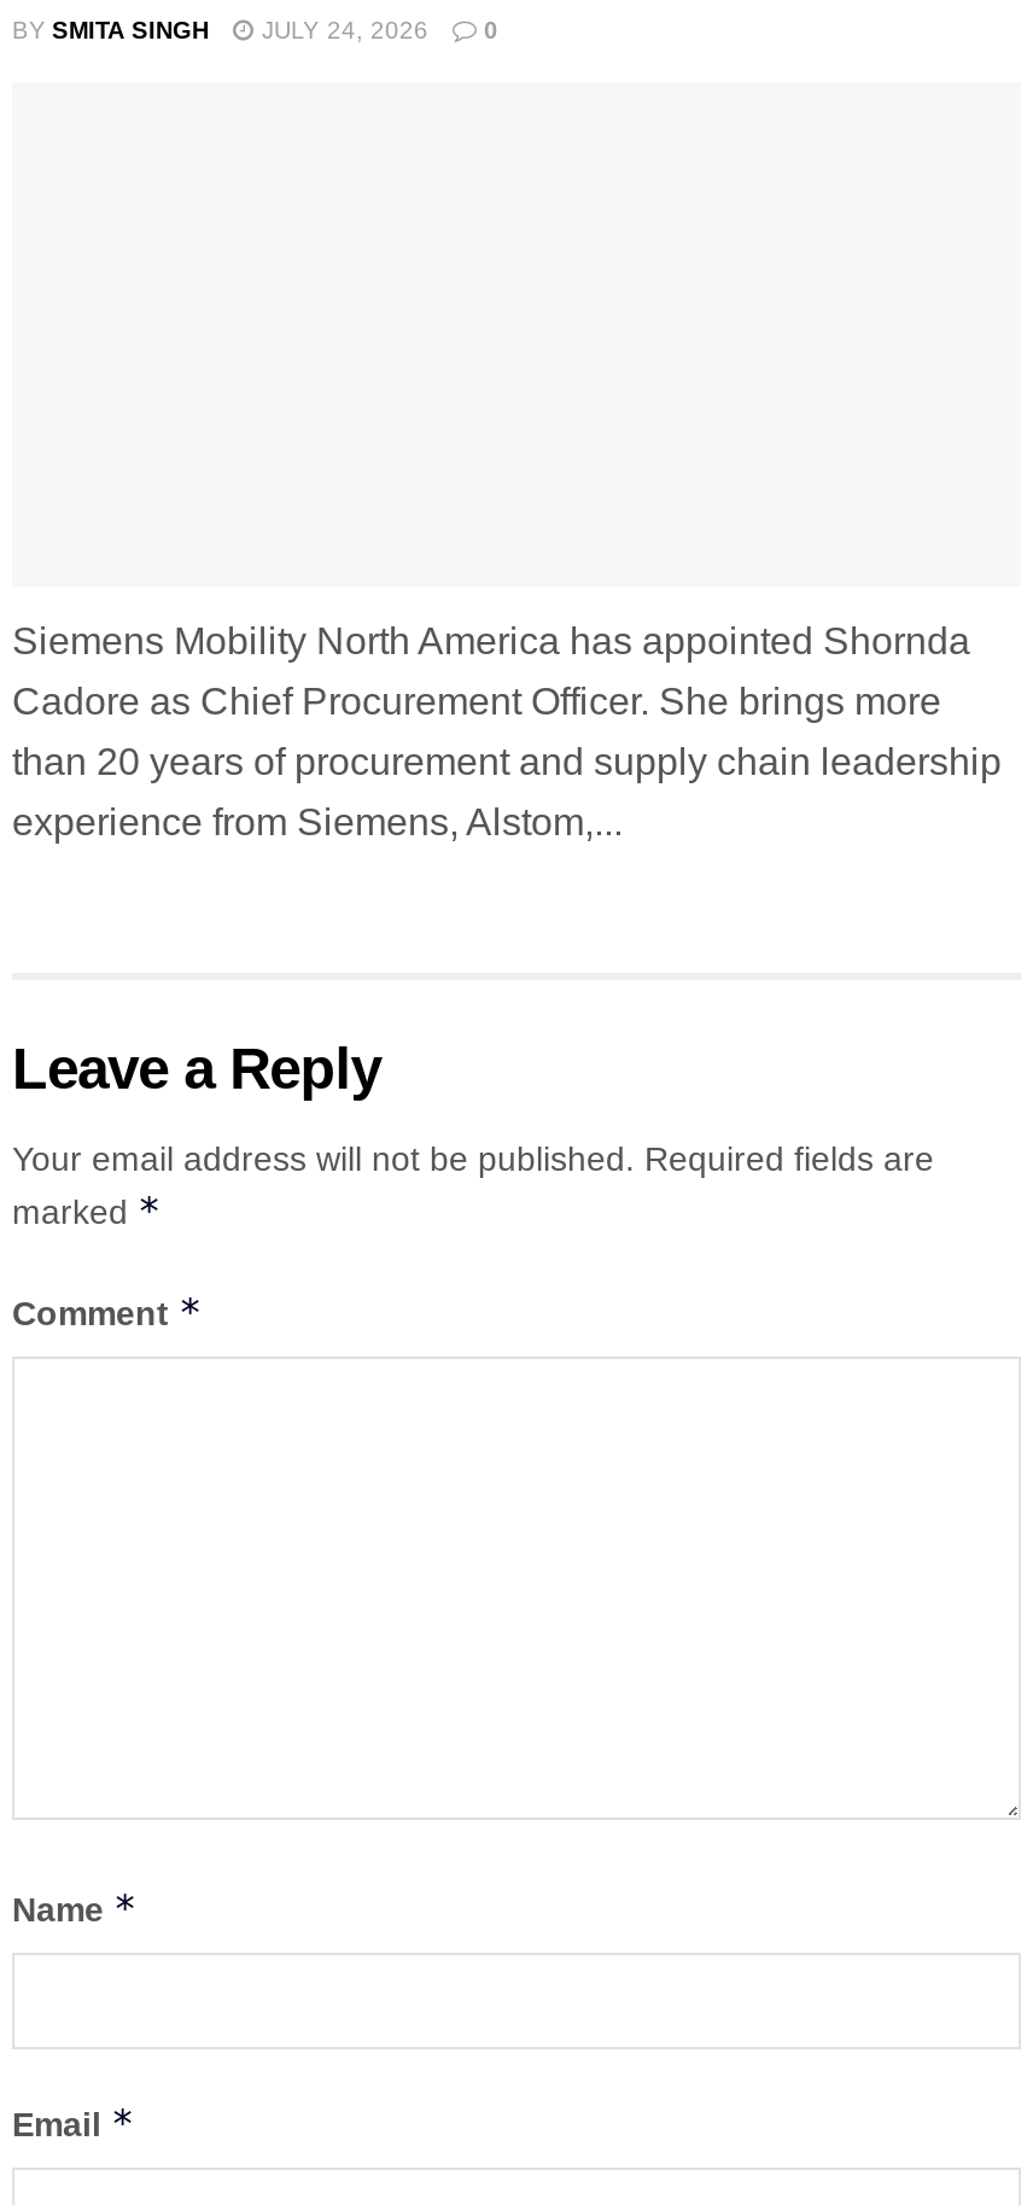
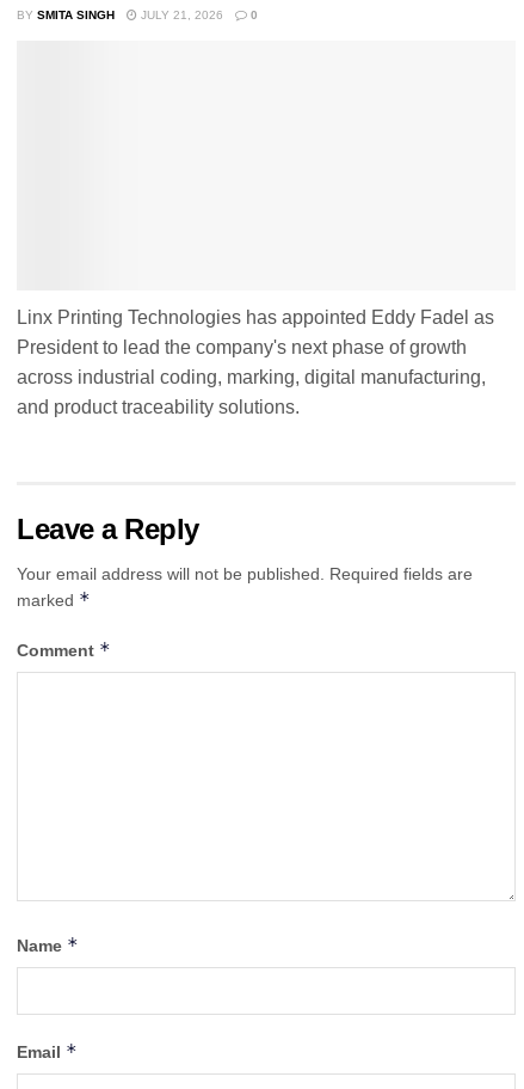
[255,17,428,44] JULY 24, 2026 -> [137,9,223,22] JULY 21, 2026
[12,621,970,662] Siemens Mobility North America has appointed Shornda -> [17,307,494,328] Linx Printing Technologies has appointed Eddy Fadel as
[12,681,941,722] Cadore as Chief Procurement Officer. She brings more -> [17,337,467,358] President to lead the company's next phase of growth
[12,742,1002,783] than 20 years of procurement and supply chain leadership -> [17,367,486,388] across industrial coding, marking, digital manufacturing,
[12,802,623,843] experience from Siemens, Alstom,... -> [17,397,300,417] and product traceability solutions.

